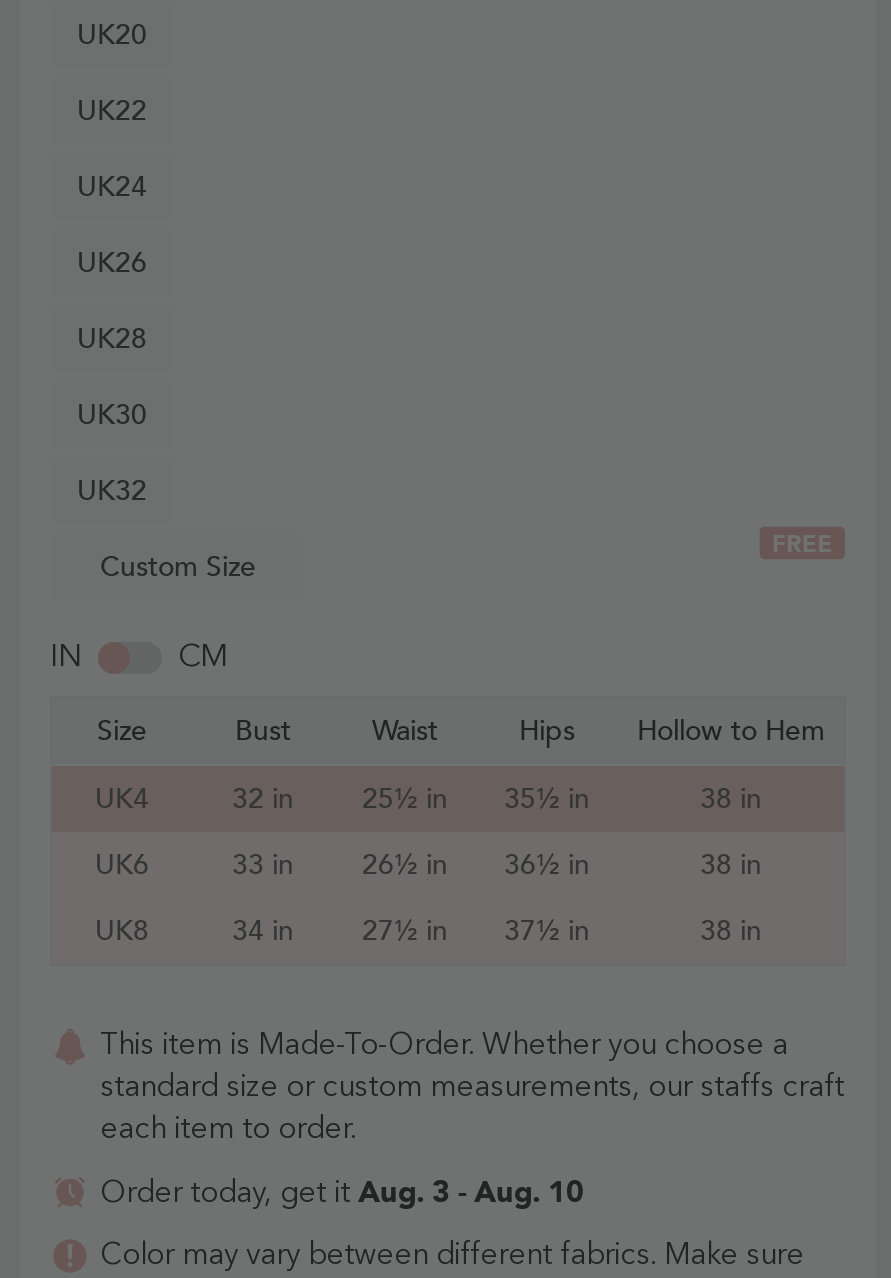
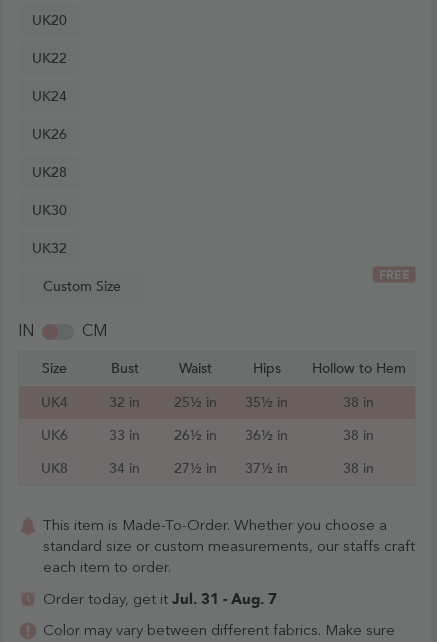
[100,1171,584,1211] Order today, get it Aug. 3 - Aug. 10 -> [43,589,277,609] Order today, get it Jul. 31 - Aug. 7

